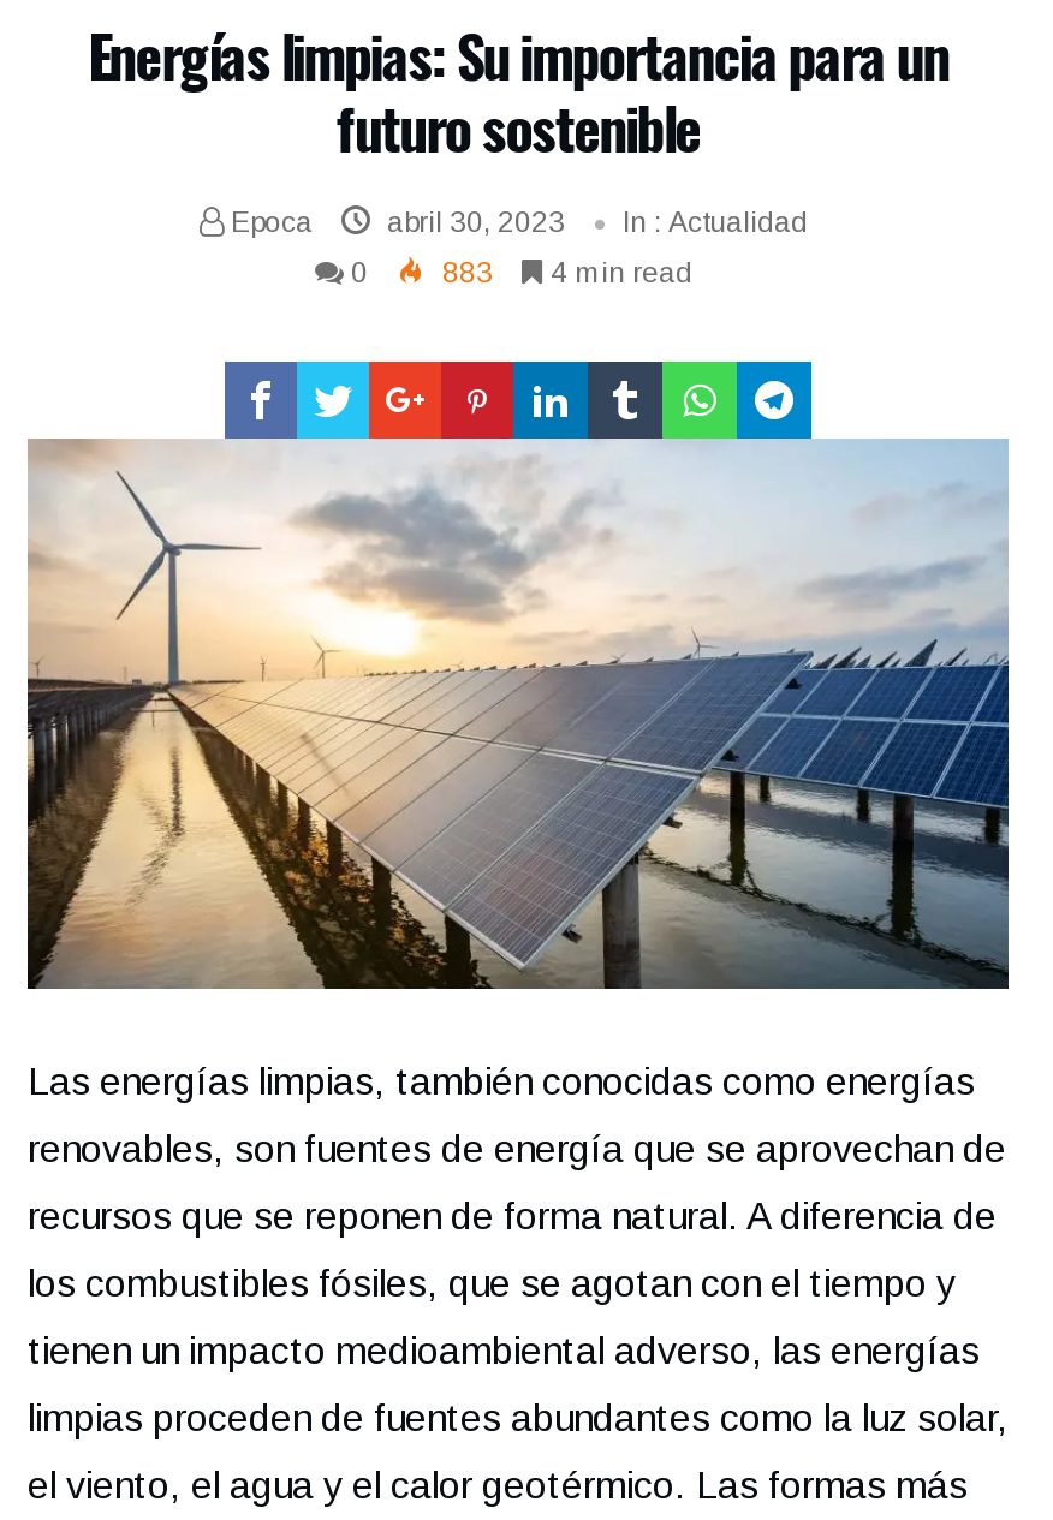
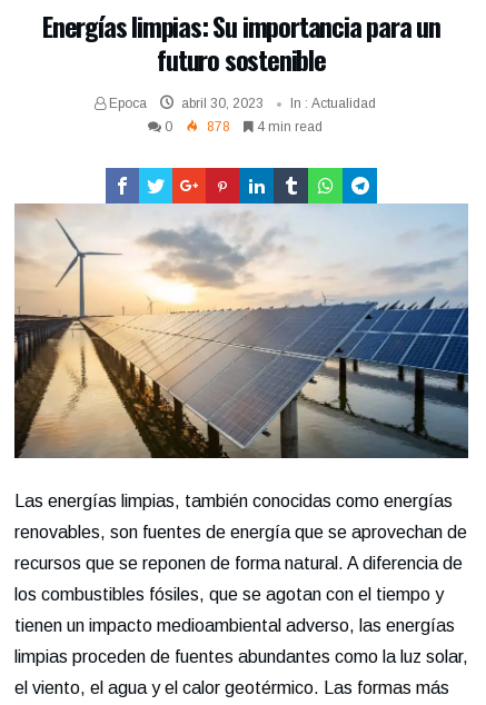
[442,256,692,290] 883 4 min read -> [206,119,322,135] 878 4 min read

